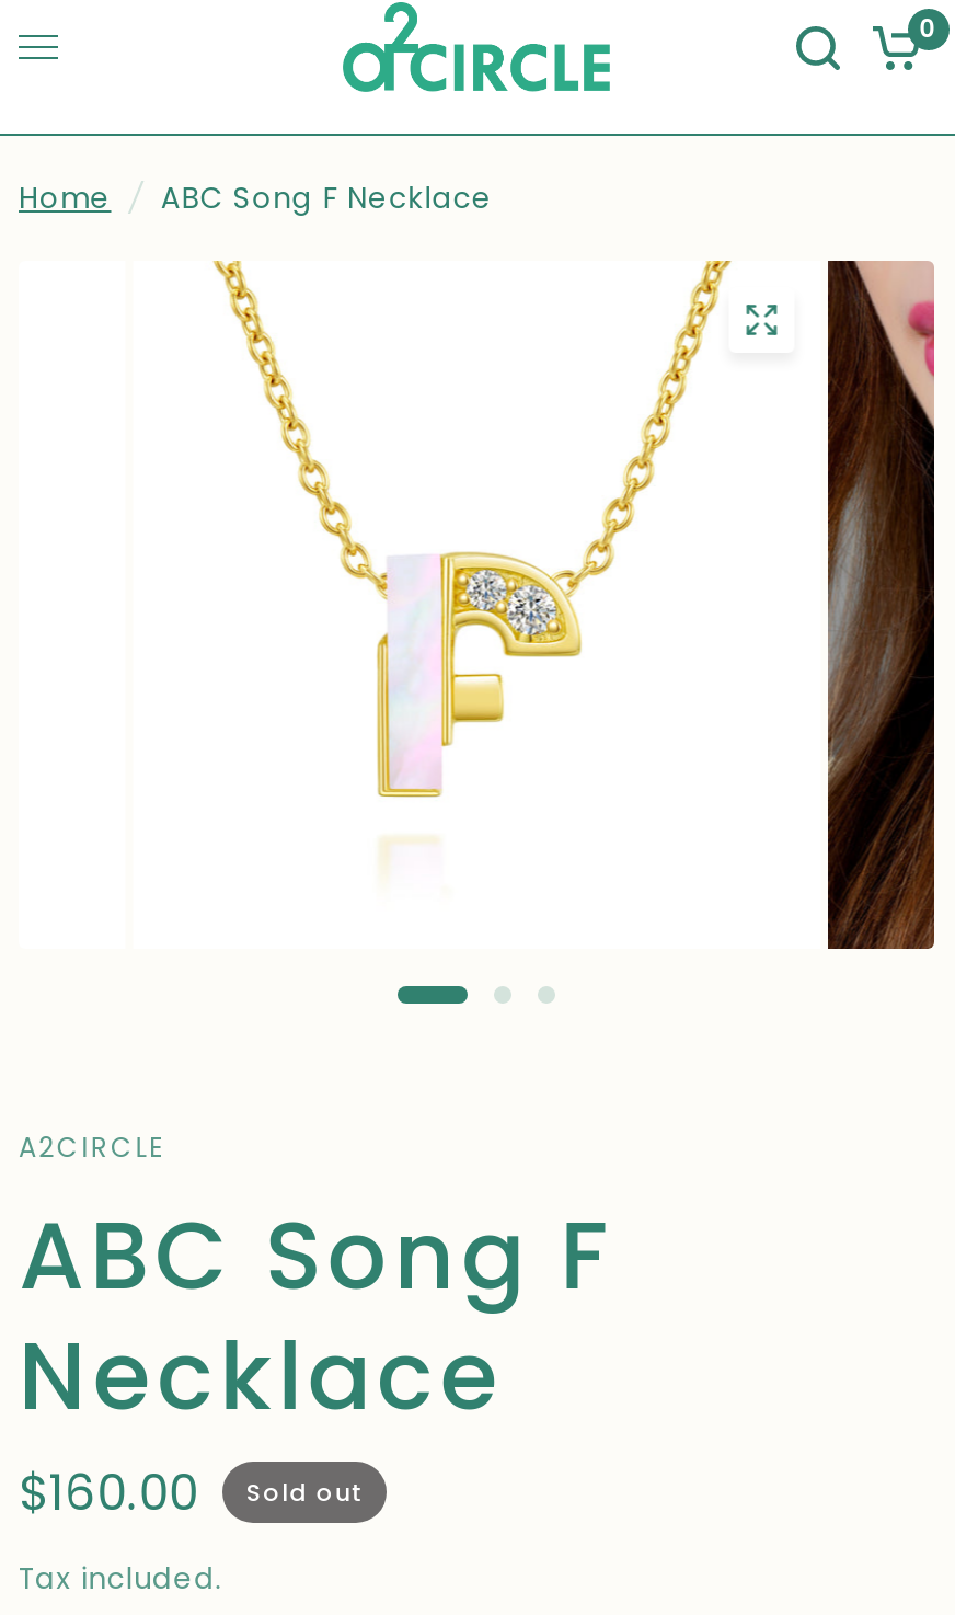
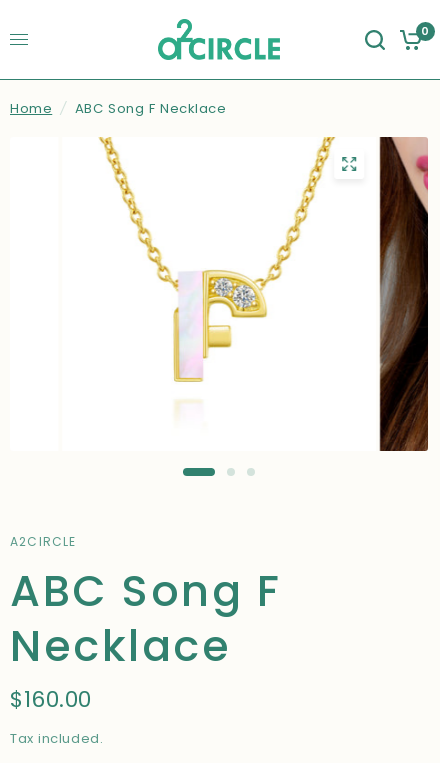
[246,1475,363,1510] Sold out -> none

